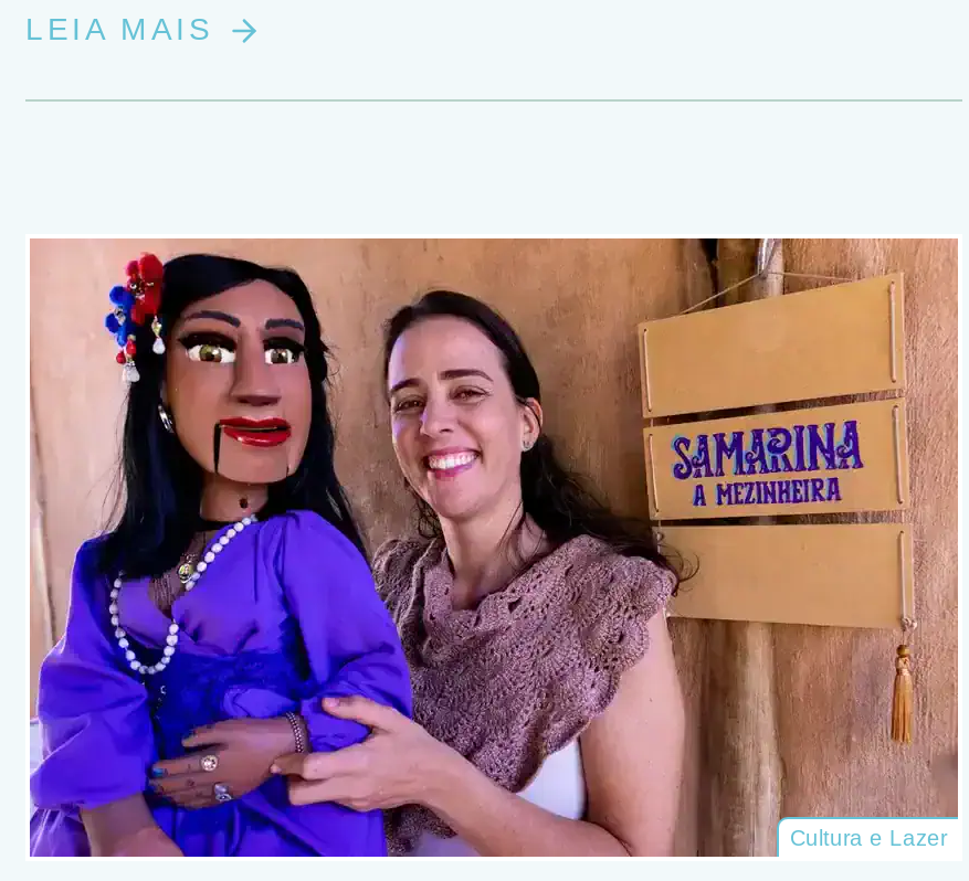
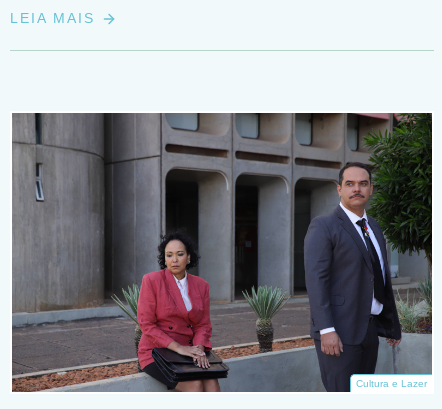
[28,236,958,859] [image] -> [11,112,433,393] [image]

